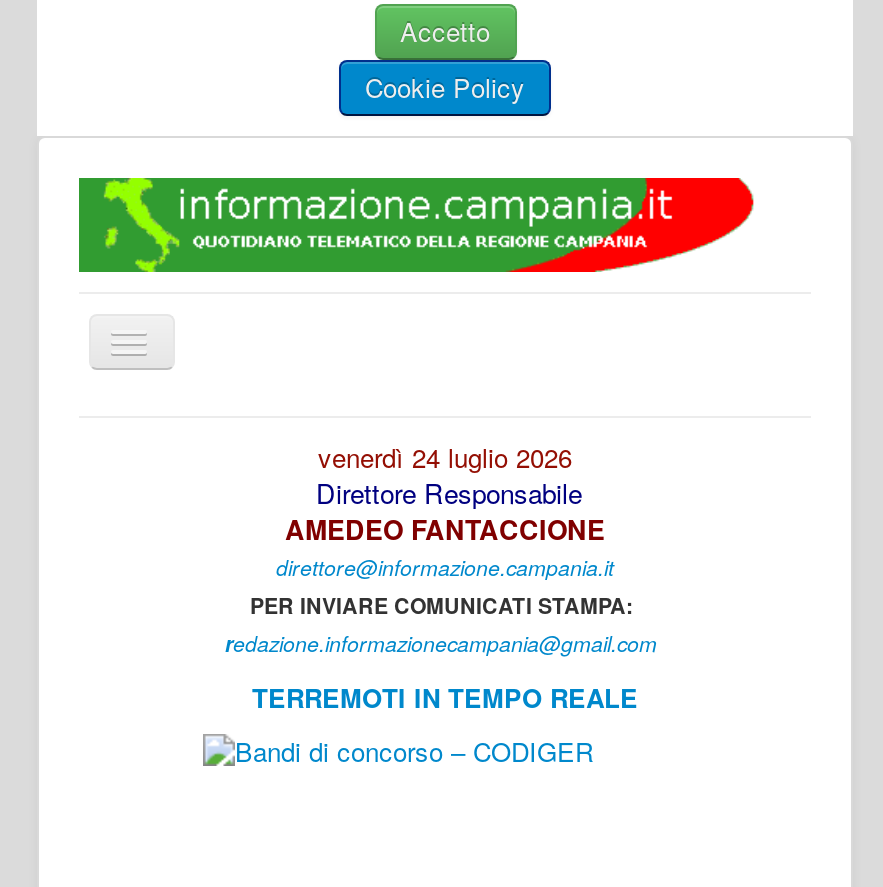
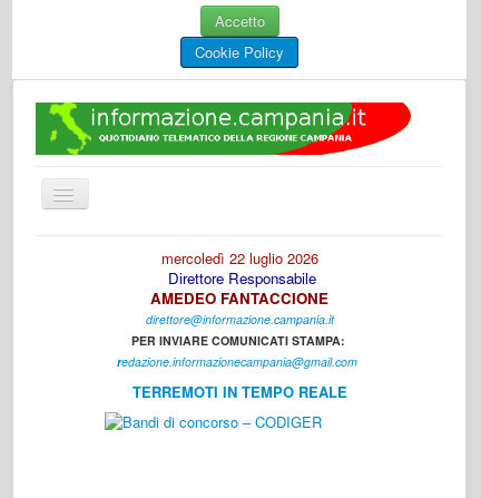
[318,438,572,476] venerdì 24 luglio 2026 -> [161,247,318,268] mercoledì 22 luglio 2026

